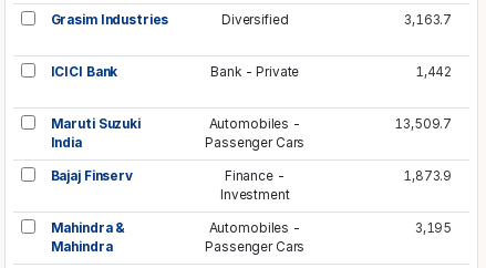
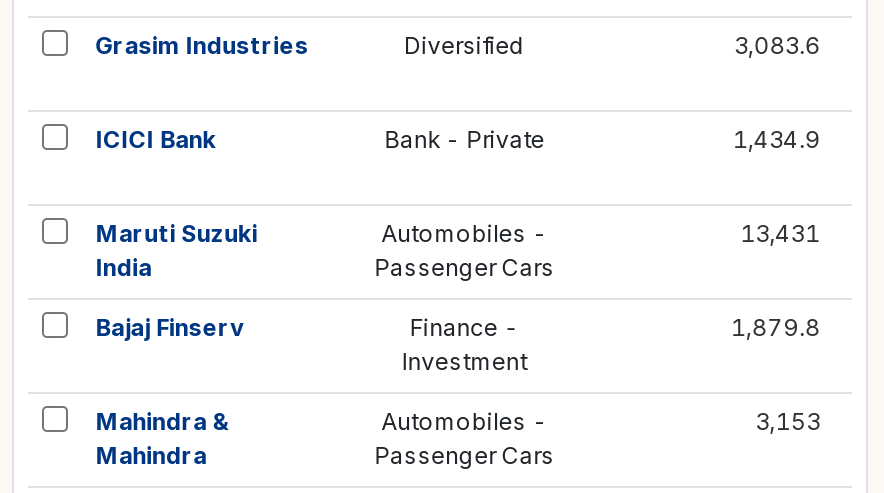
[404,13,452,28] 3,163.7 -> [734,33,820,61] 3,083.6
[415,65,452,80] 1,442 -> [732,127,820,155] 1,434.9
[394,117,452,132] 13,509.7 -> [740,221,820,249] 13,431
[403,169,452,184] 1,873.9 -> [730,315,820,343] 1,879.8
[415,221,452,236] 3,195 -> [756,409,820,437] 3,153

